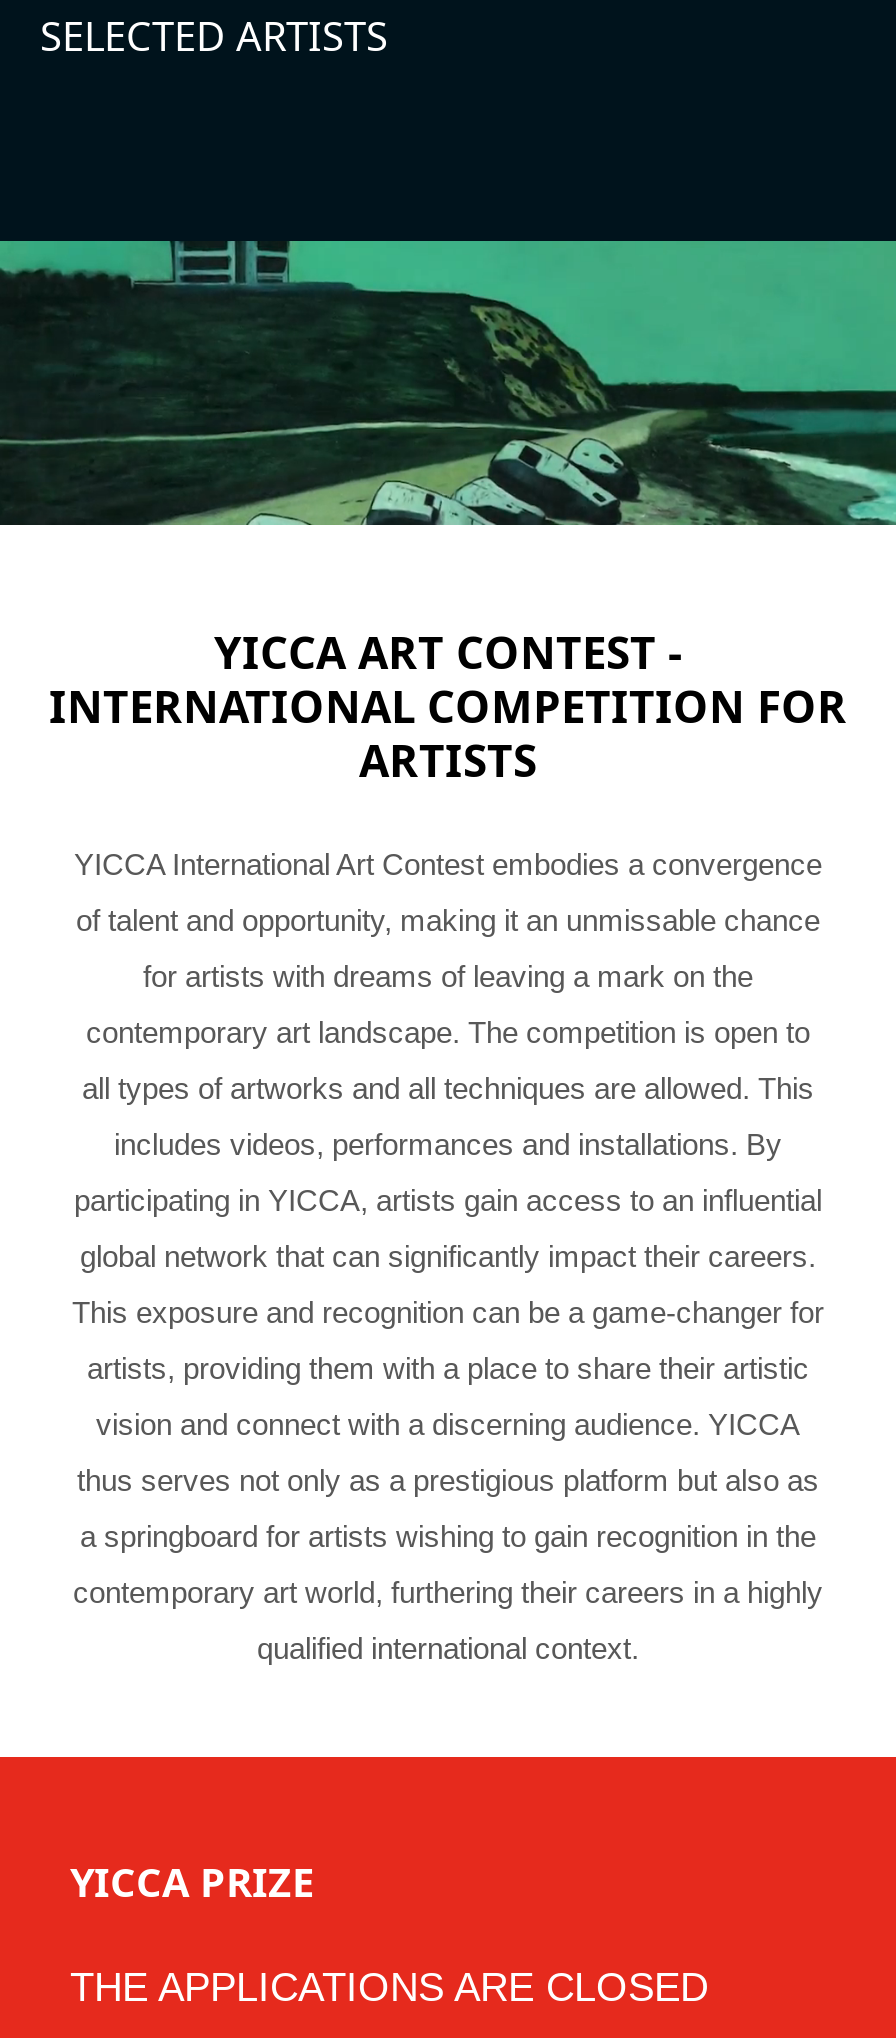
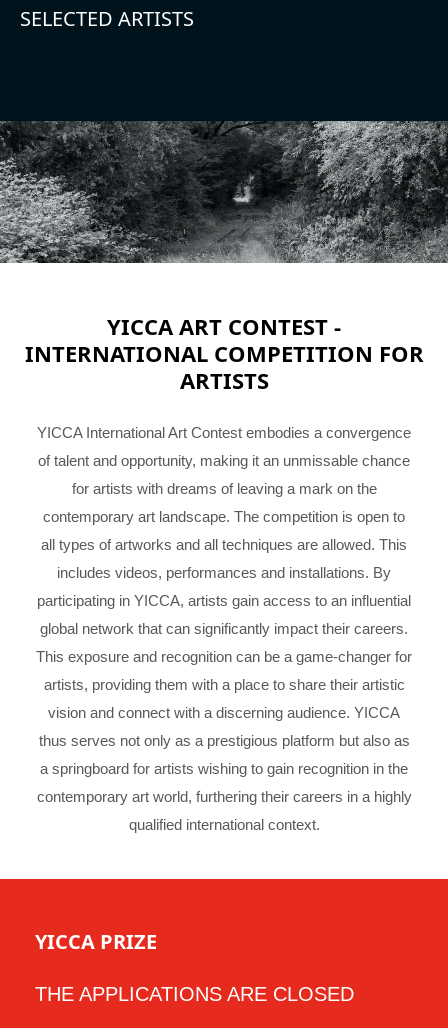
[6,239,890,527] [image] -> [3,120,445,264] [image]

